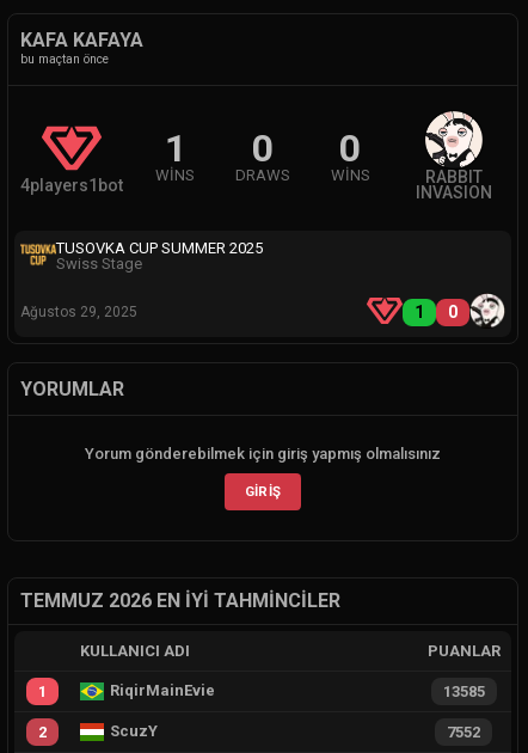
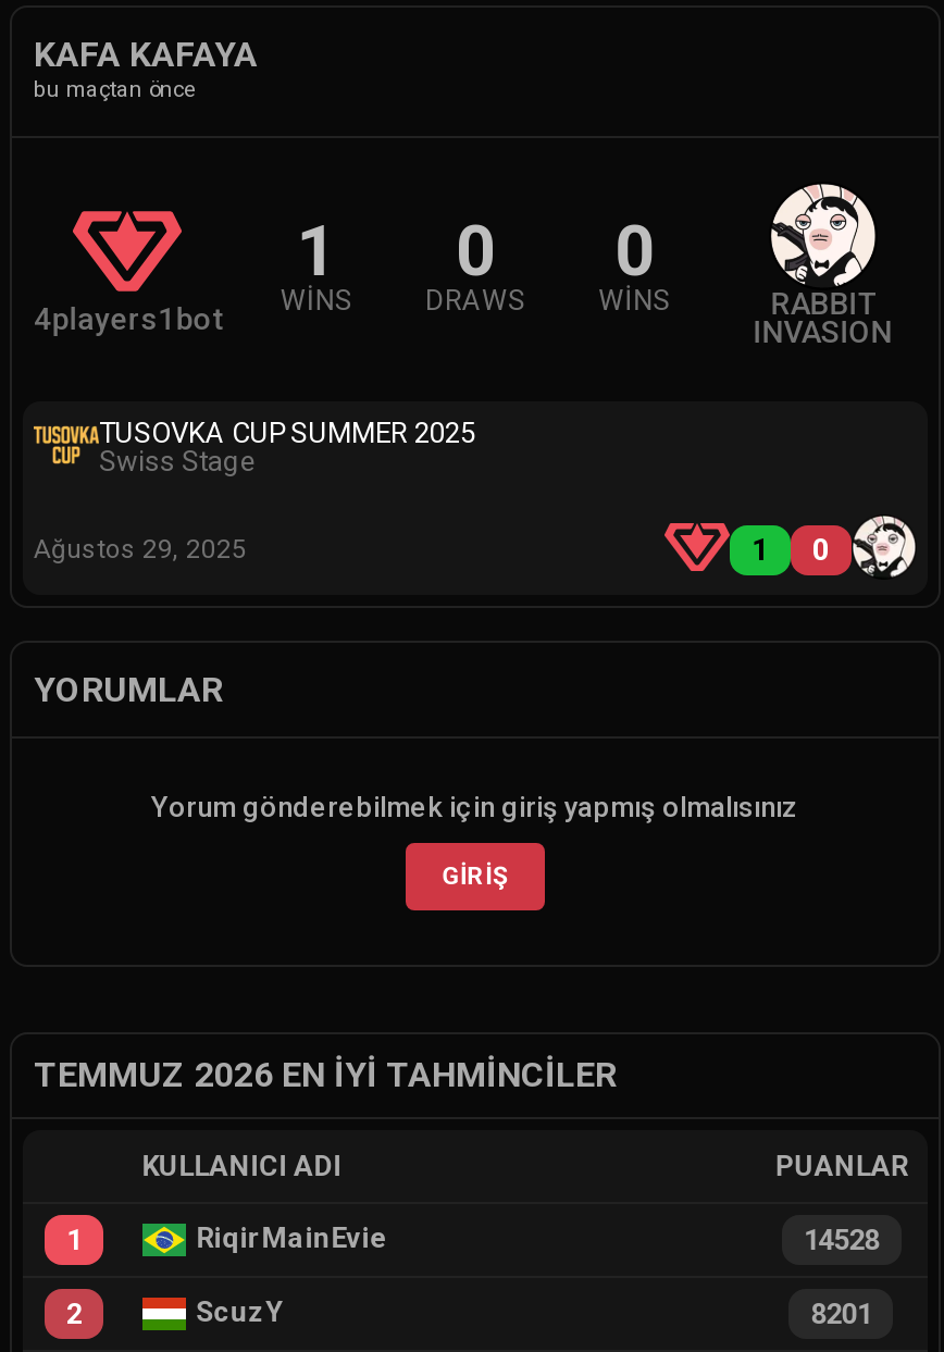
[443,683,485,701] 13585 -> [803,1224,880,1257] 14528
[447,723,481,741] 7552 -> [811,1298,872,1330] 8201

